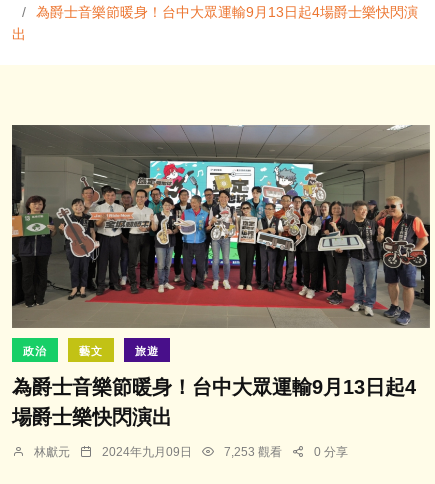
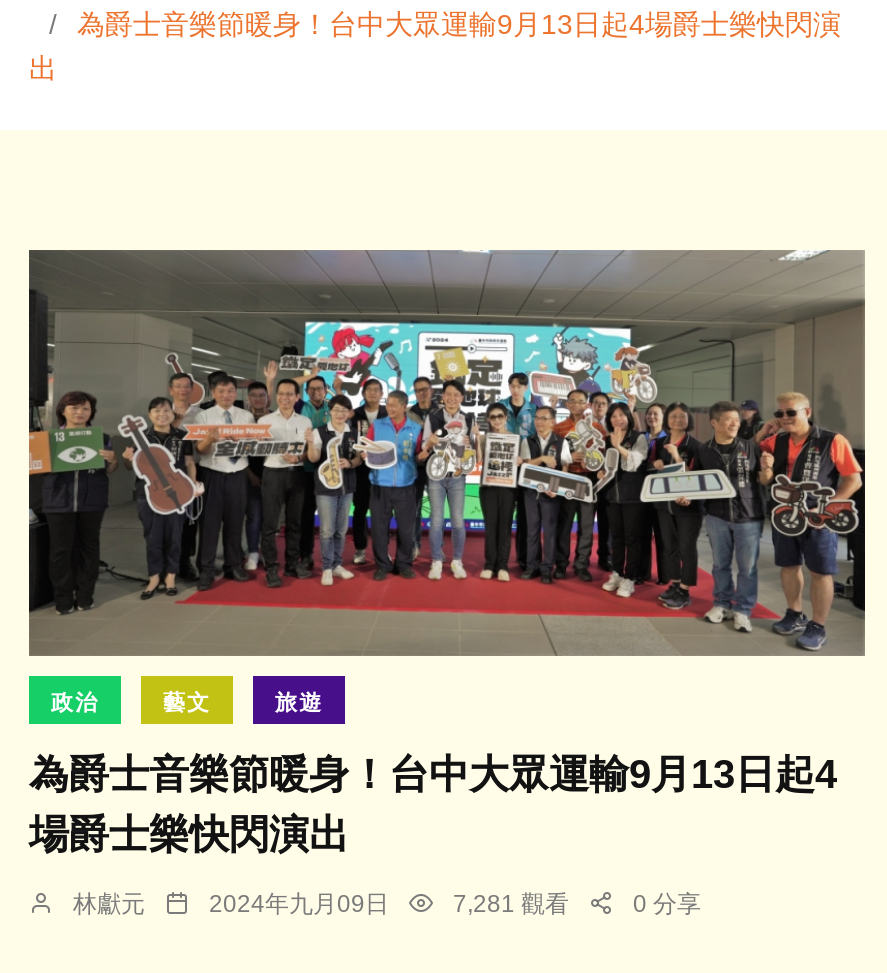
[224,445,282,459] 7,253 觀看 -> [453,890,569,918] 7,281 觀看

